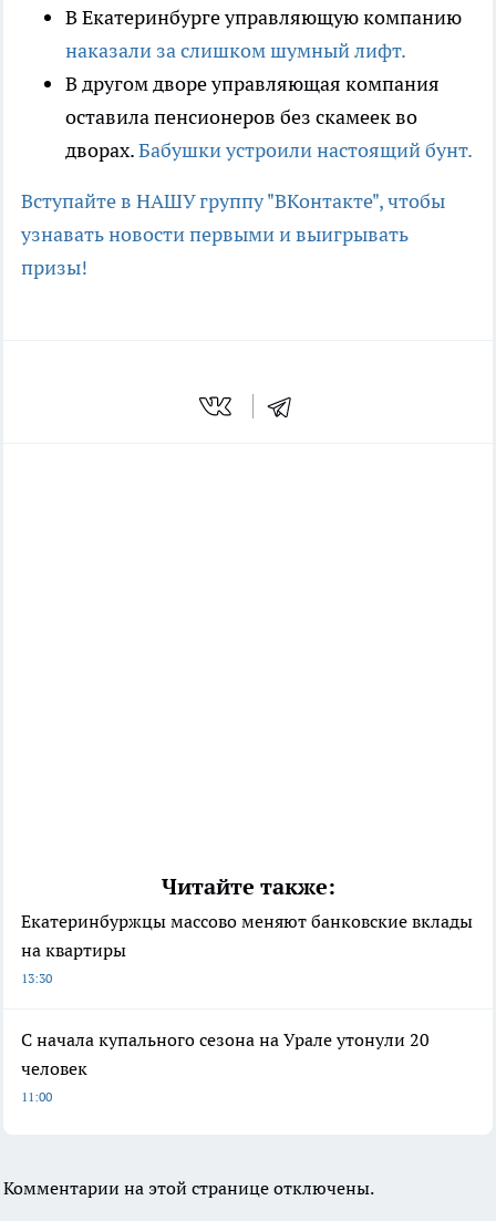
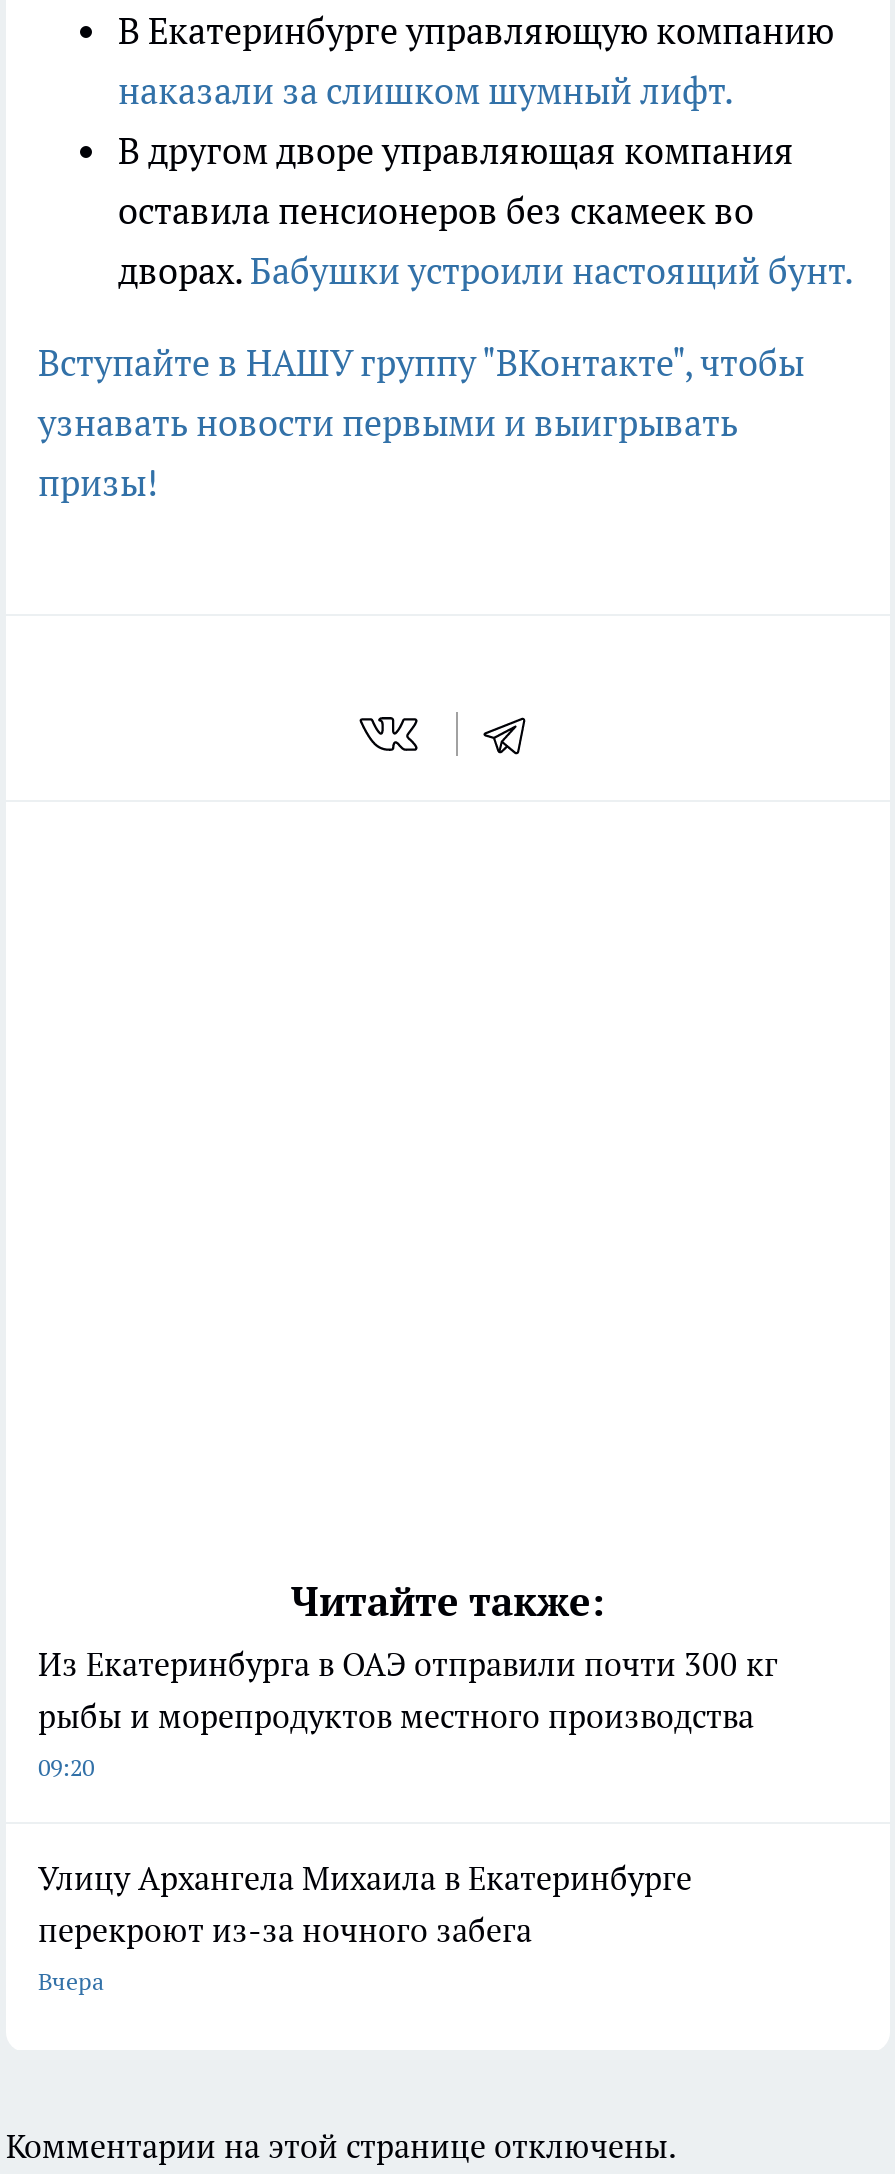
[21,909,473,986] Екатеринбуржцы массово меняют банковские вклады | на квартиры | 13:30 -> [38,1643,778,1781] Из Екатеринбурга в ОАЭ отправили почти 300 кг | рыбы и морепродуктов местного производства | 09:20
[21,1028,430,1104] С начала купального сезона на Урале утонули 20 | человек | 11:00 -> [38,1857,692,1995] Улицу Архангела Михаила в Екатеринбурге | перекроют из-за ночного забега | Вчера

